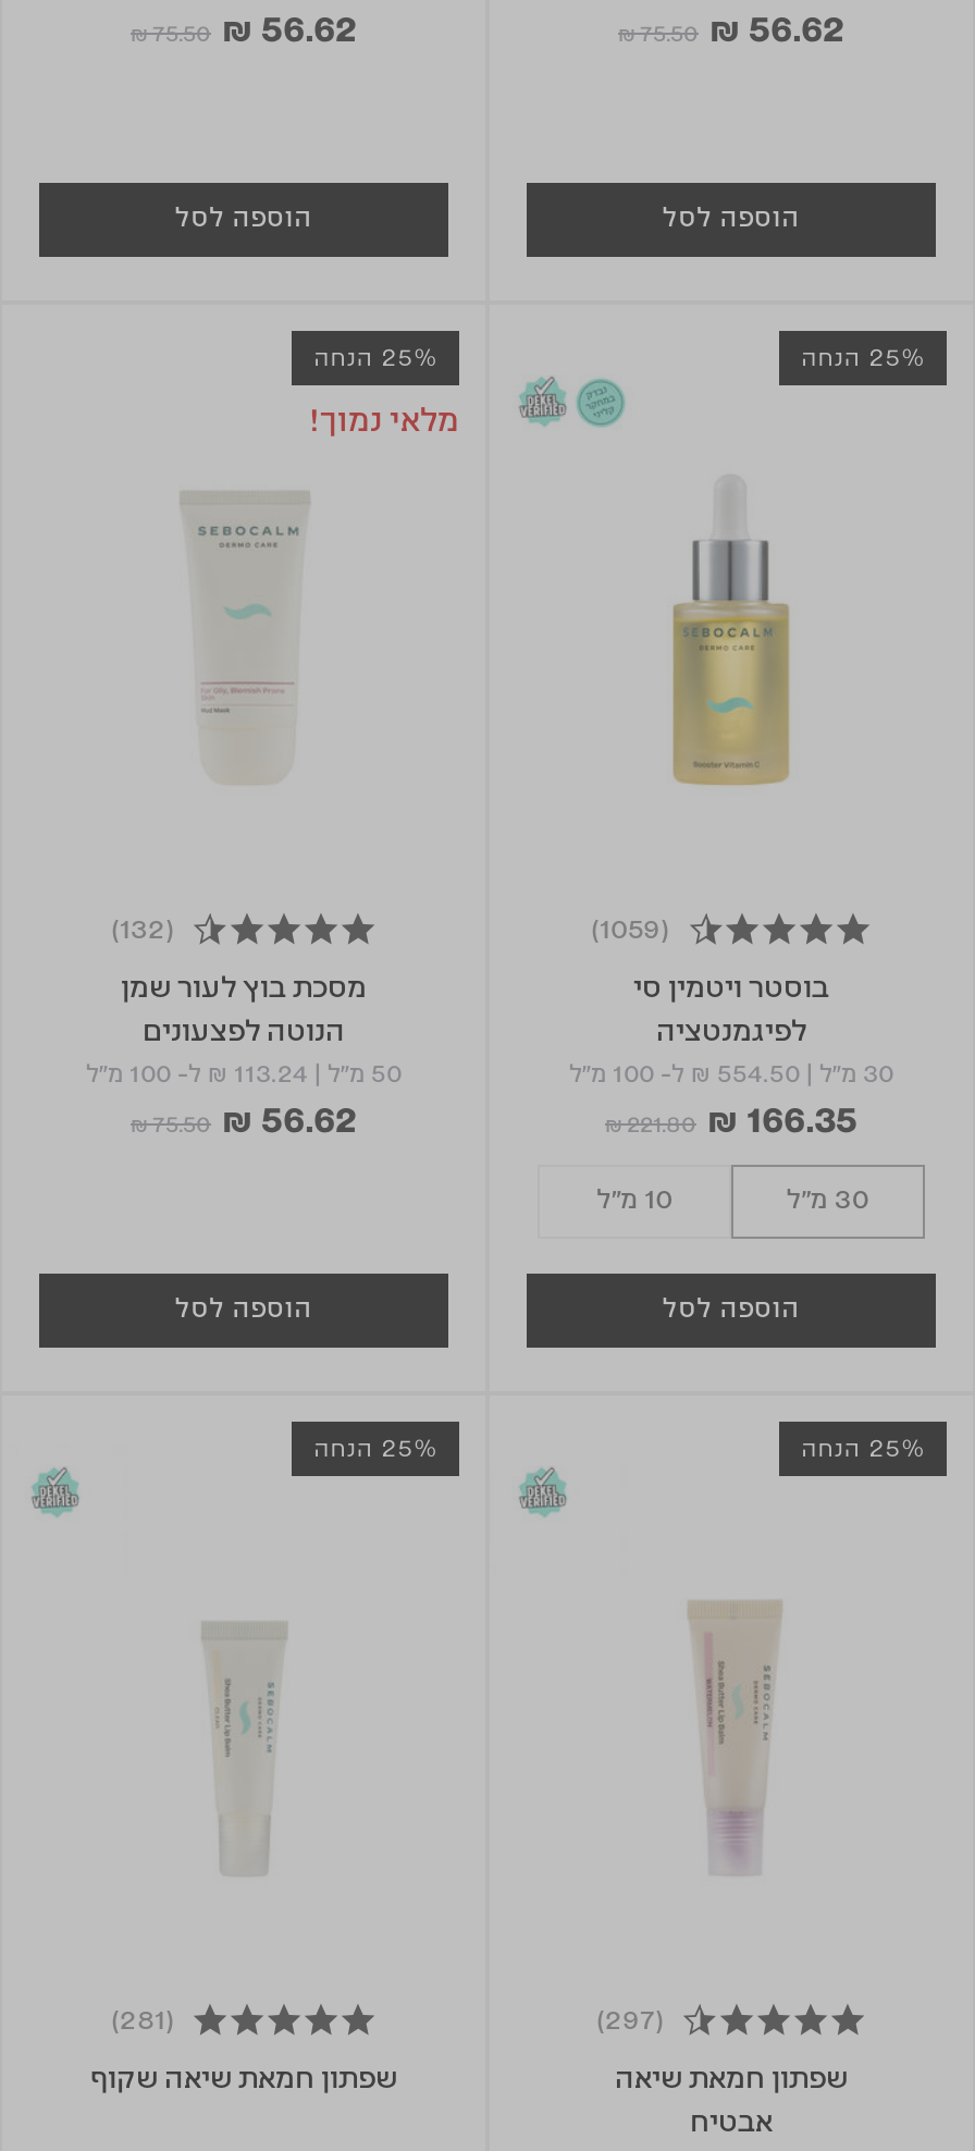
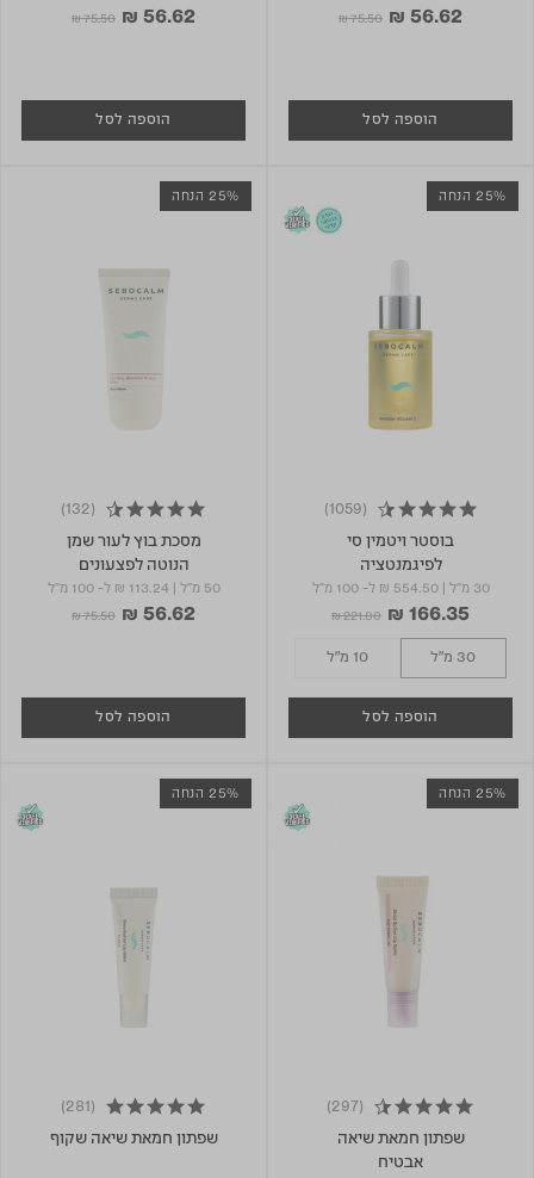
[309,405,459,438] מלאי נמוך! -> none

